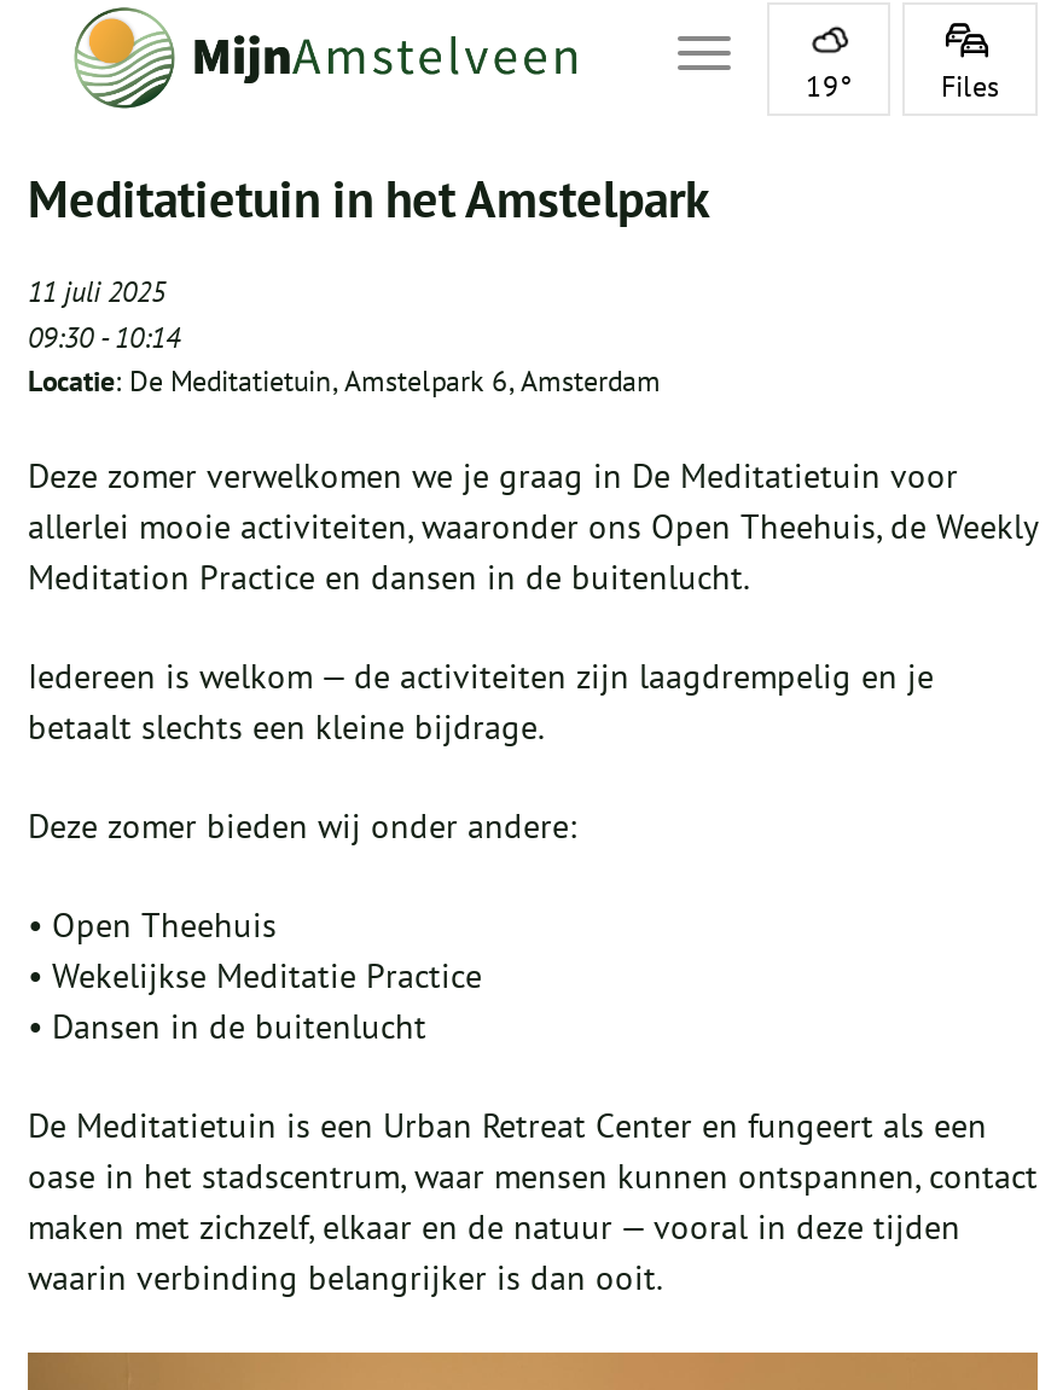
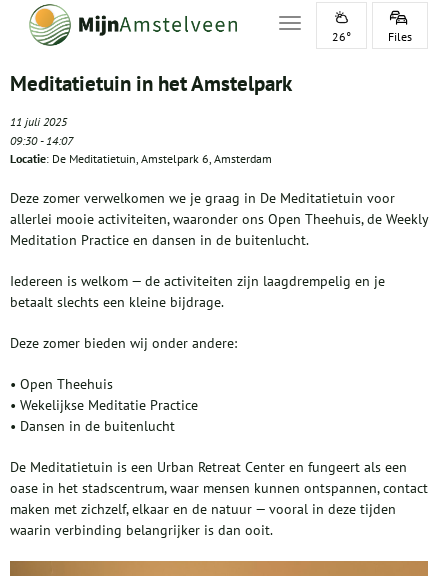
[806,66,852,103] 19° -> [332,28,351,43] 26°
[28,319,180,355] 09:30 - 10:14 -> [10,133,73,148] 09:30 - 14:07

